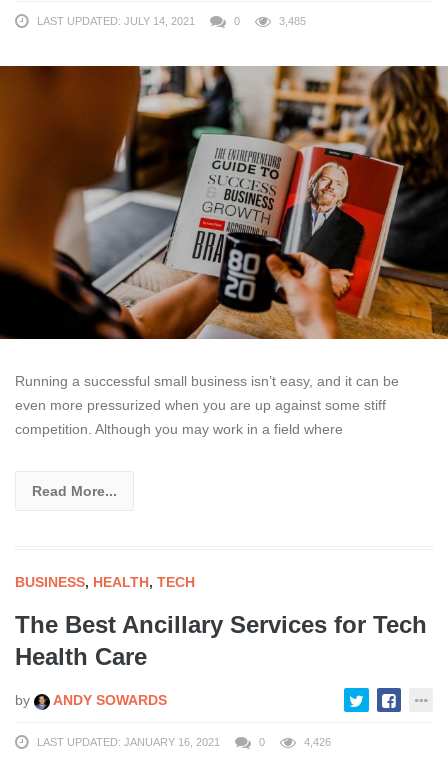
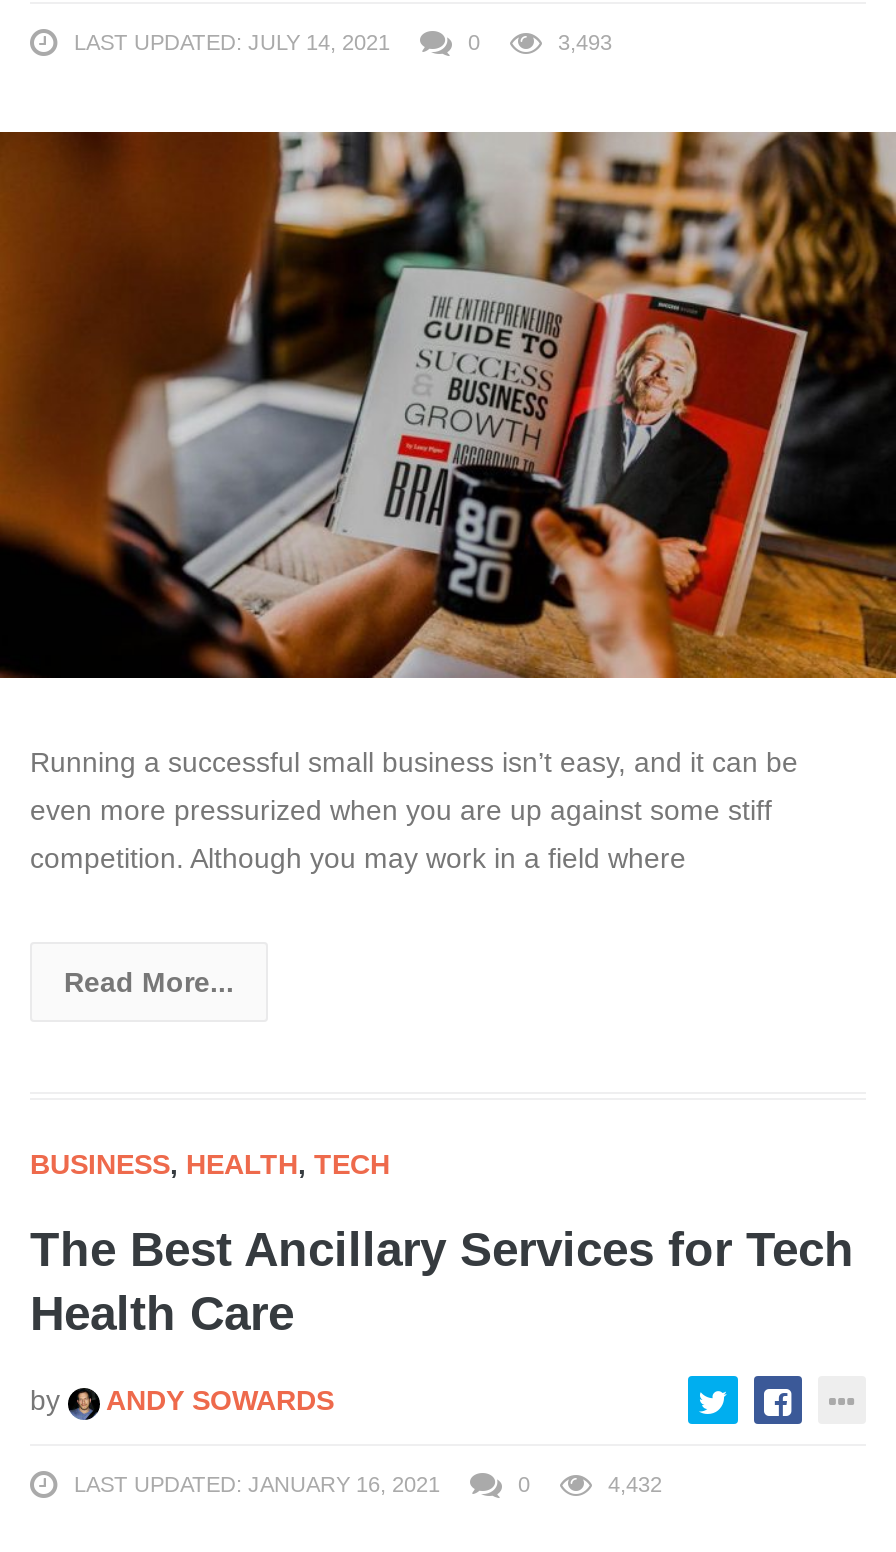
[276,14,306,26] 3,485 -> [552,29,612,53] 3,493
[301,736,331,748] 4,426 -> [602,1473,662,1497] 4,432

